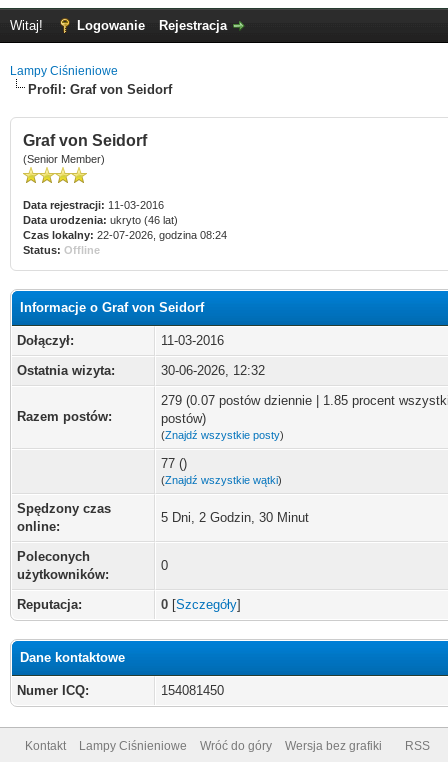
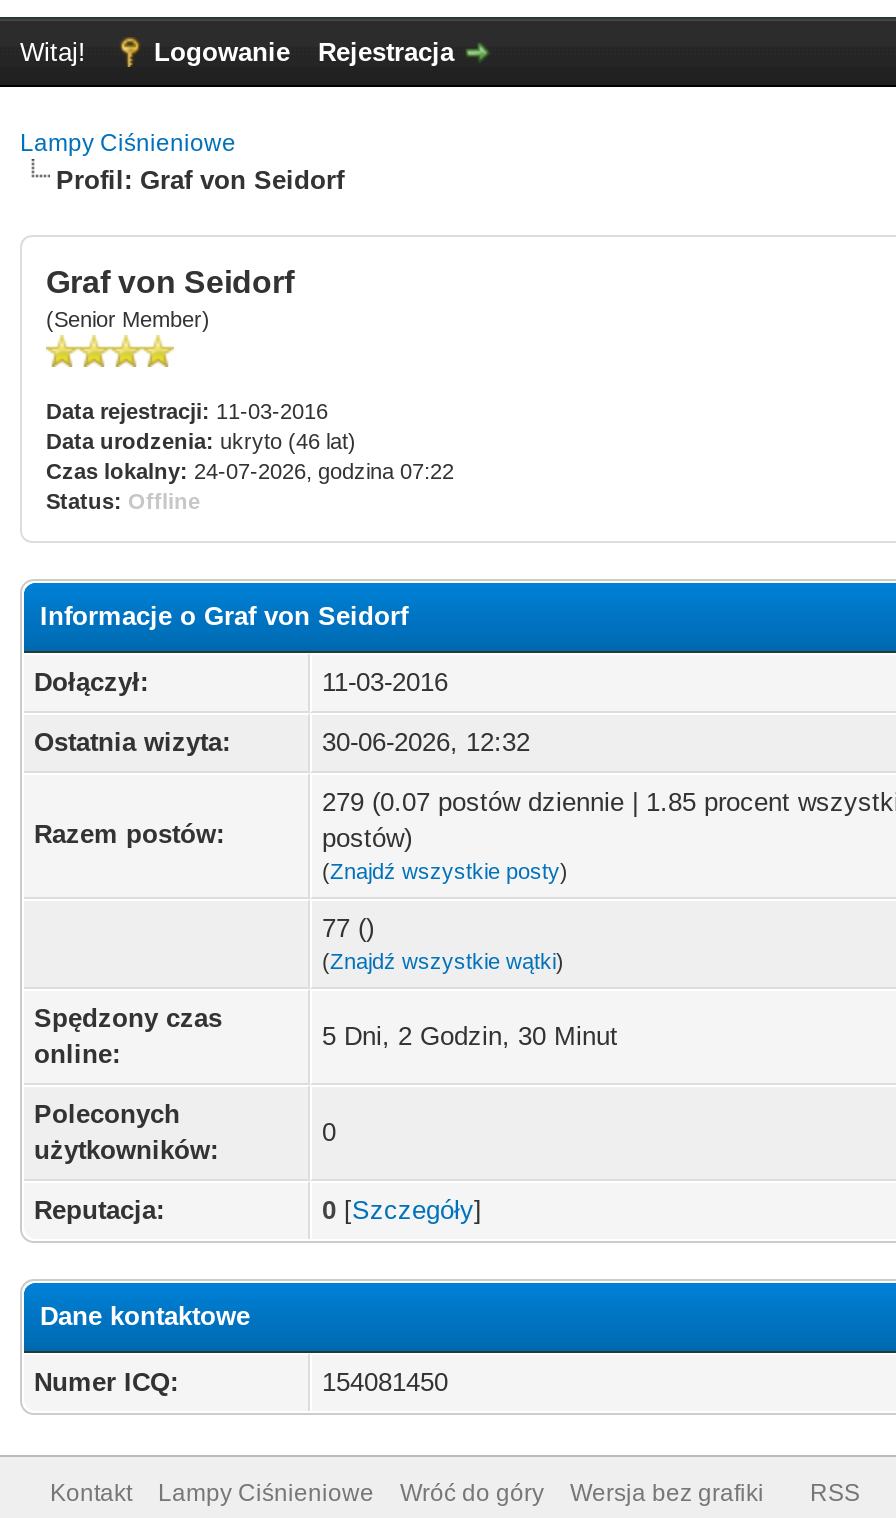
[23,229,227,241] Czas lokalny: 22-07-2026, godzina 08:24 -> [46,459,454,483] Czas lokalny: 24-07-2026, godzina 07:22

